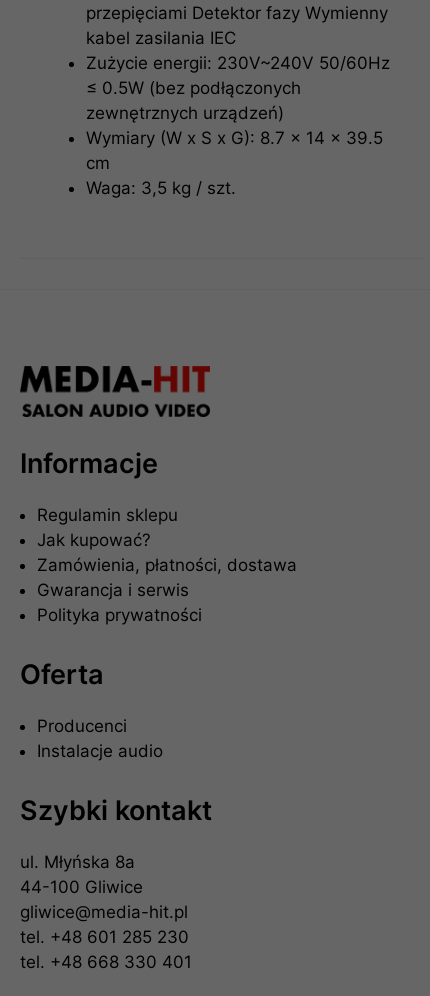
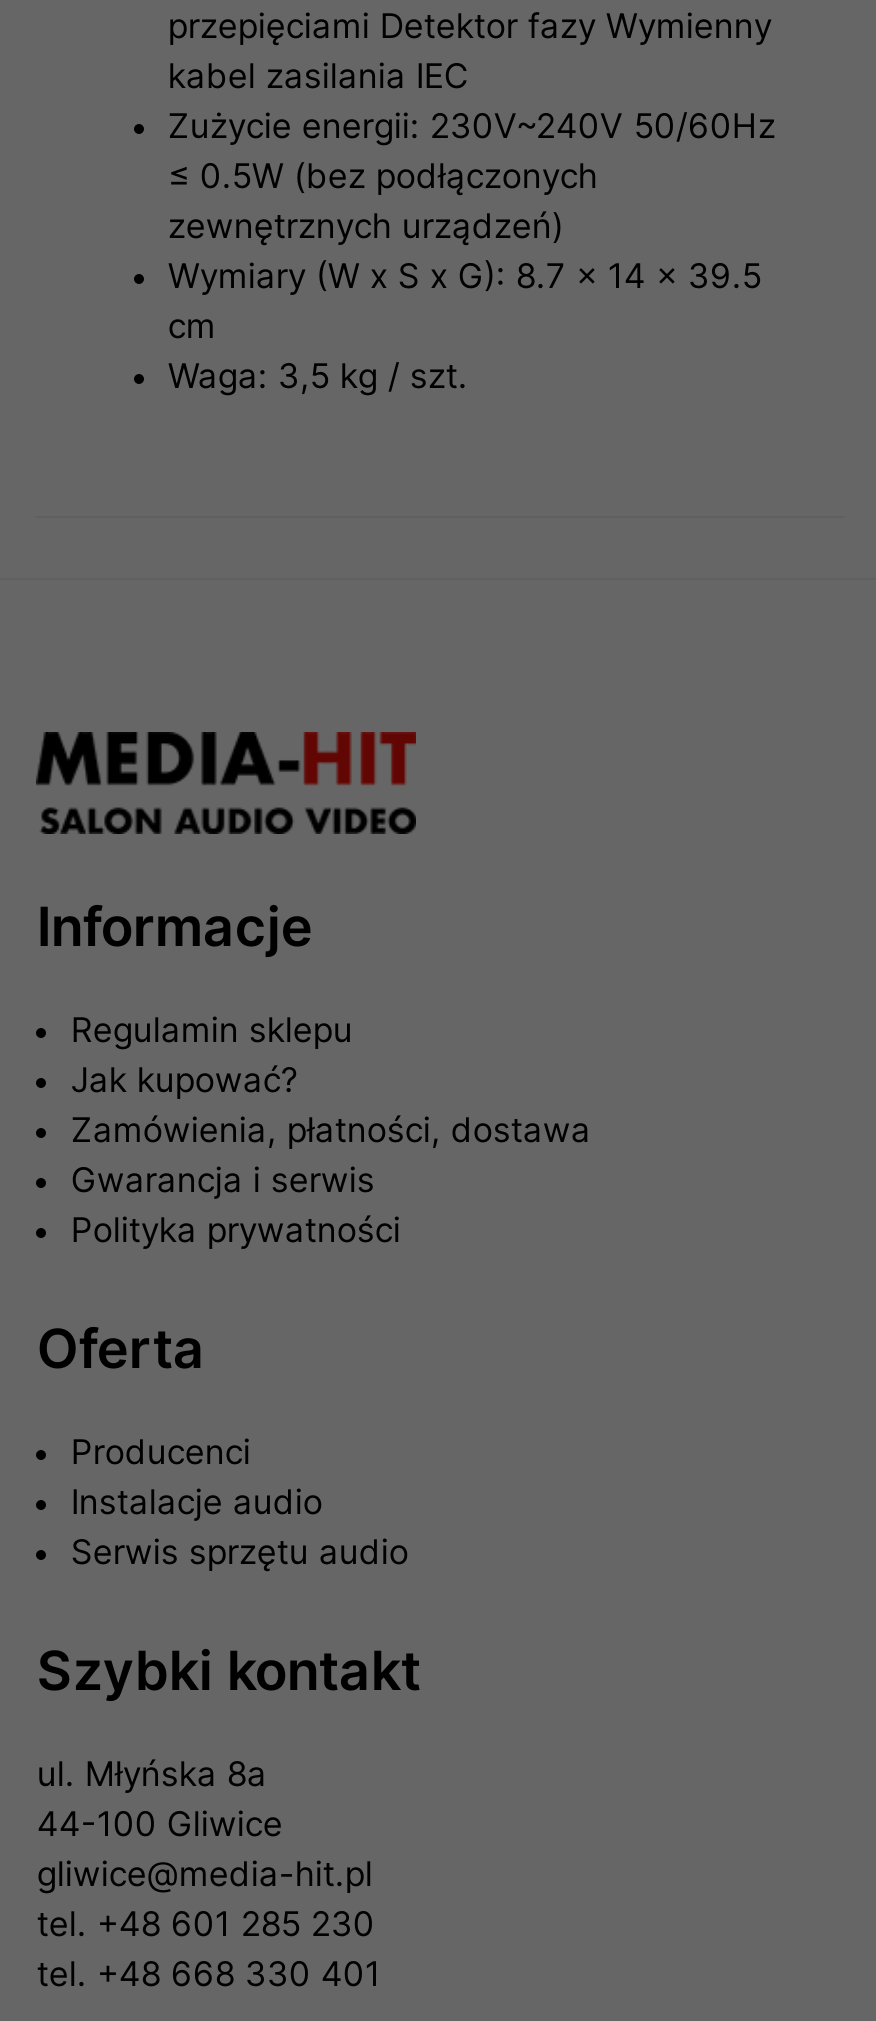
none -> [71,1533,409,1573] Serwis sprzętu audio

